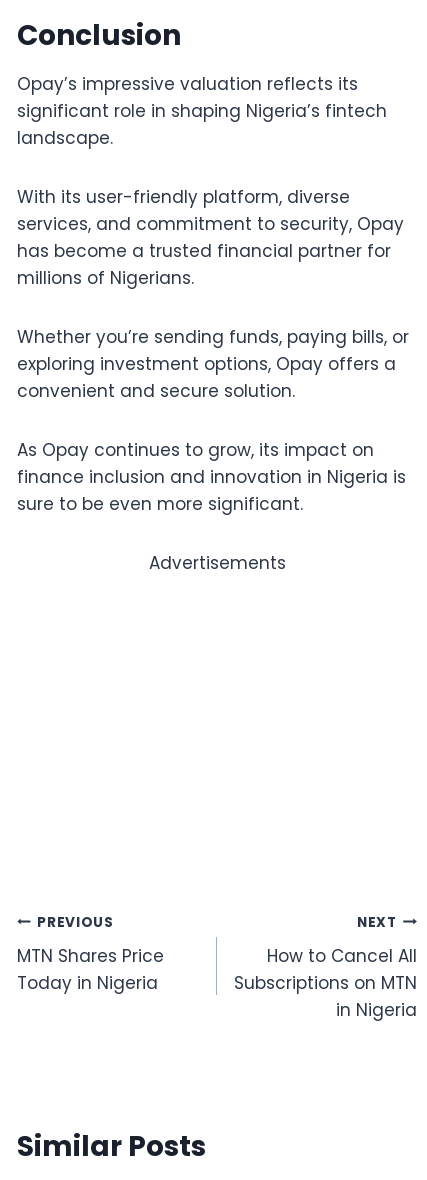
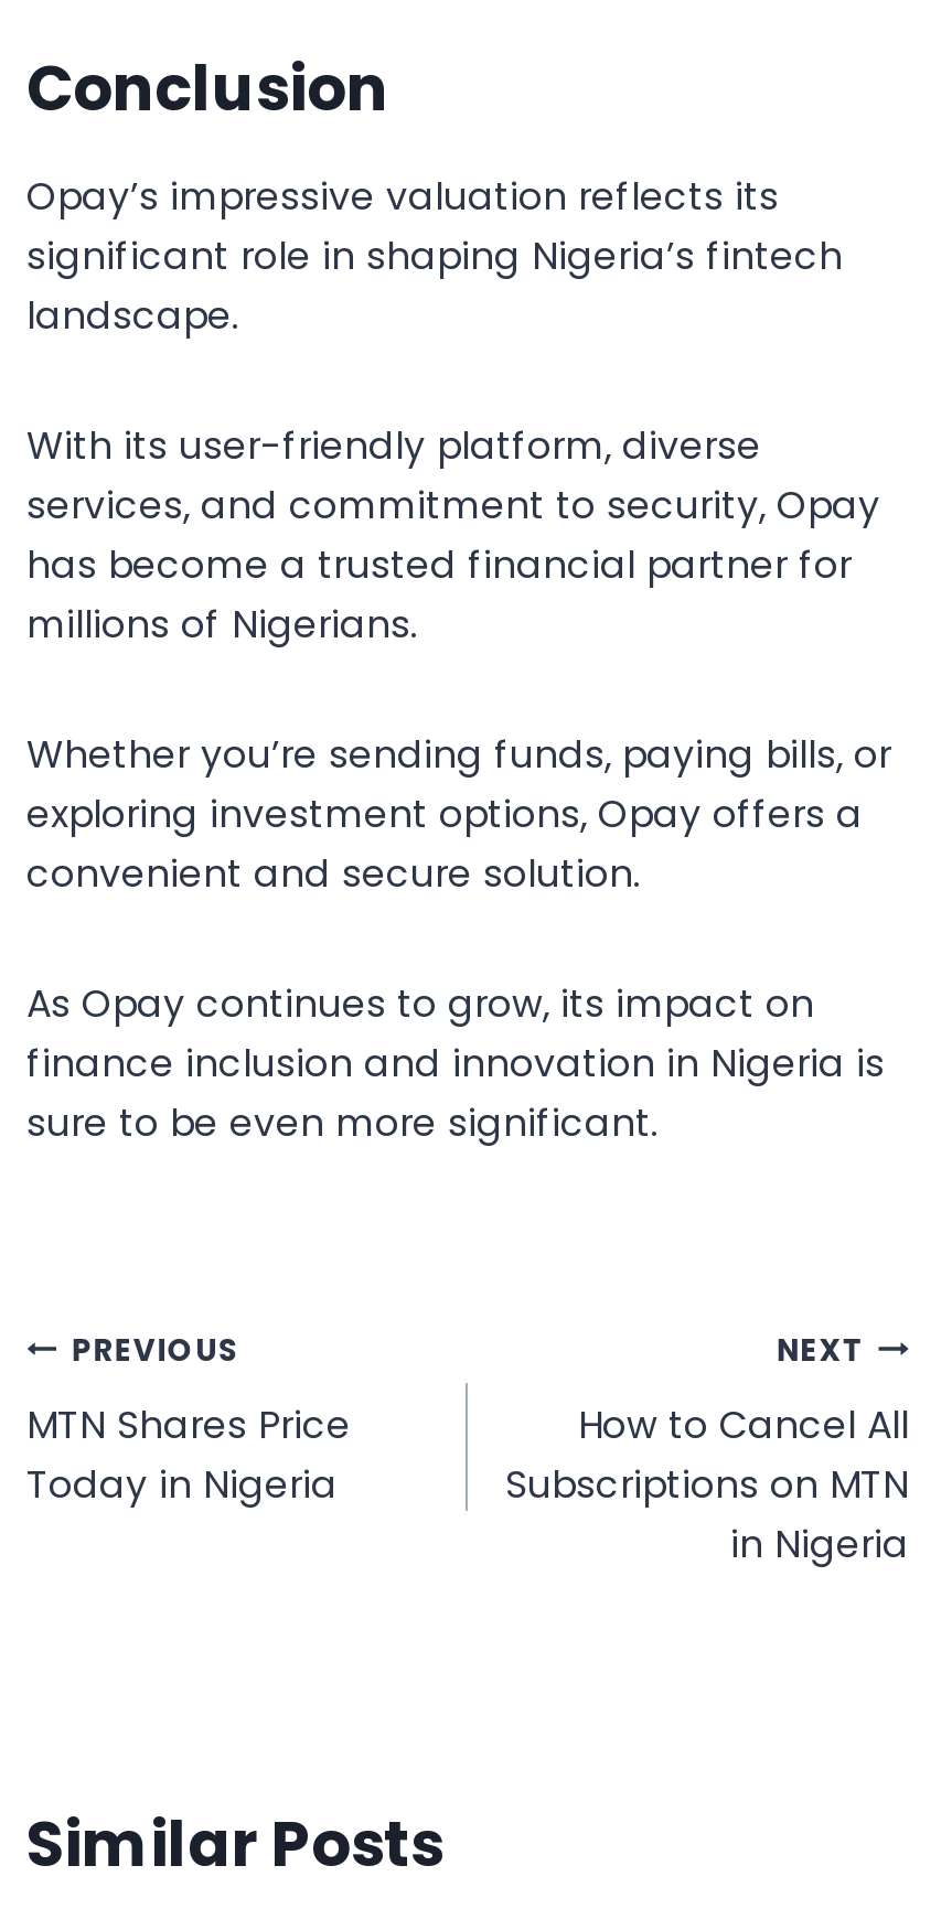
[148,551,285,575] Advertisements -> none

